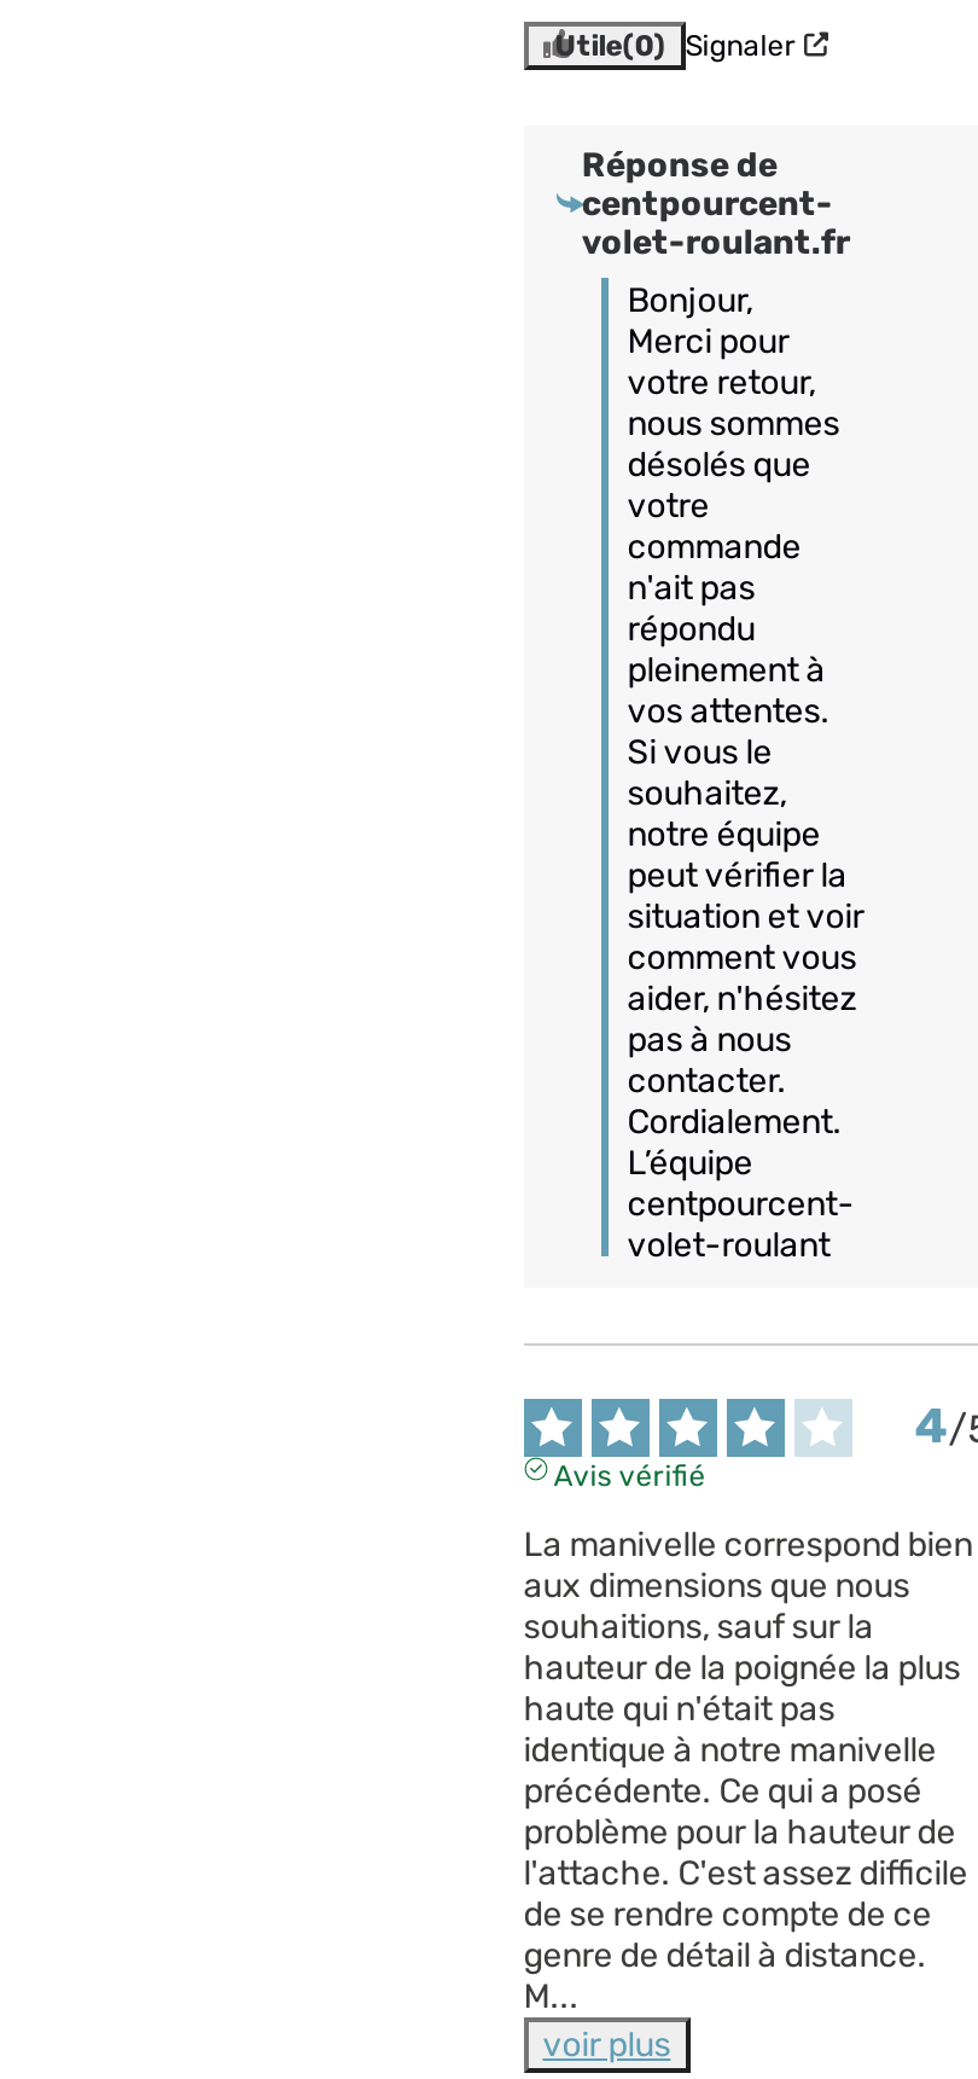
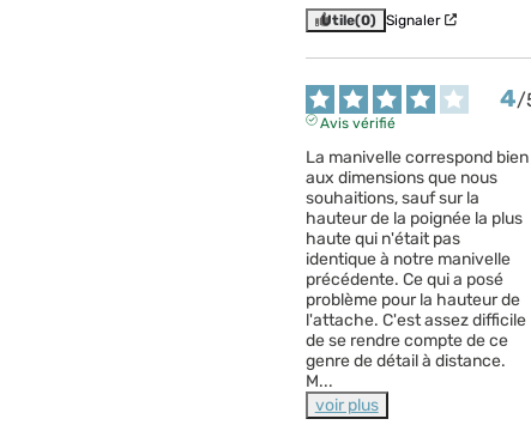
[581,144,864,1266] Réponse de | centpourcent- | volet-roulant.fr | Bonjour, | Merci pour | votre retour, | nous sommes | désolés que | votre | commande | n'ait pas | répondu | pleinement à | vos attentes. | Si vous le | souhaitez, | notre équipe | peut vérifier la | situation et voir | comment vous | aider, n'hésitez | pas à nous | contacter. | Cordialement. | L’équipe | centpourcent- | volet-roulant -> none

